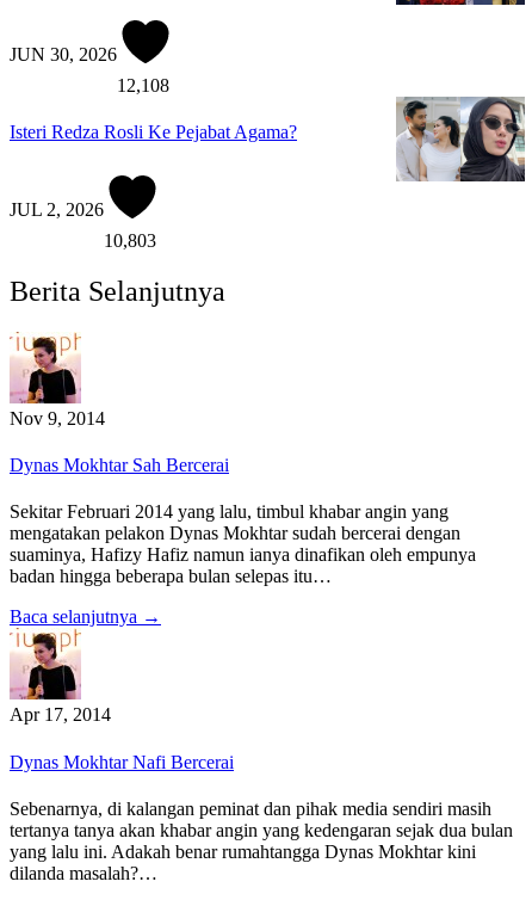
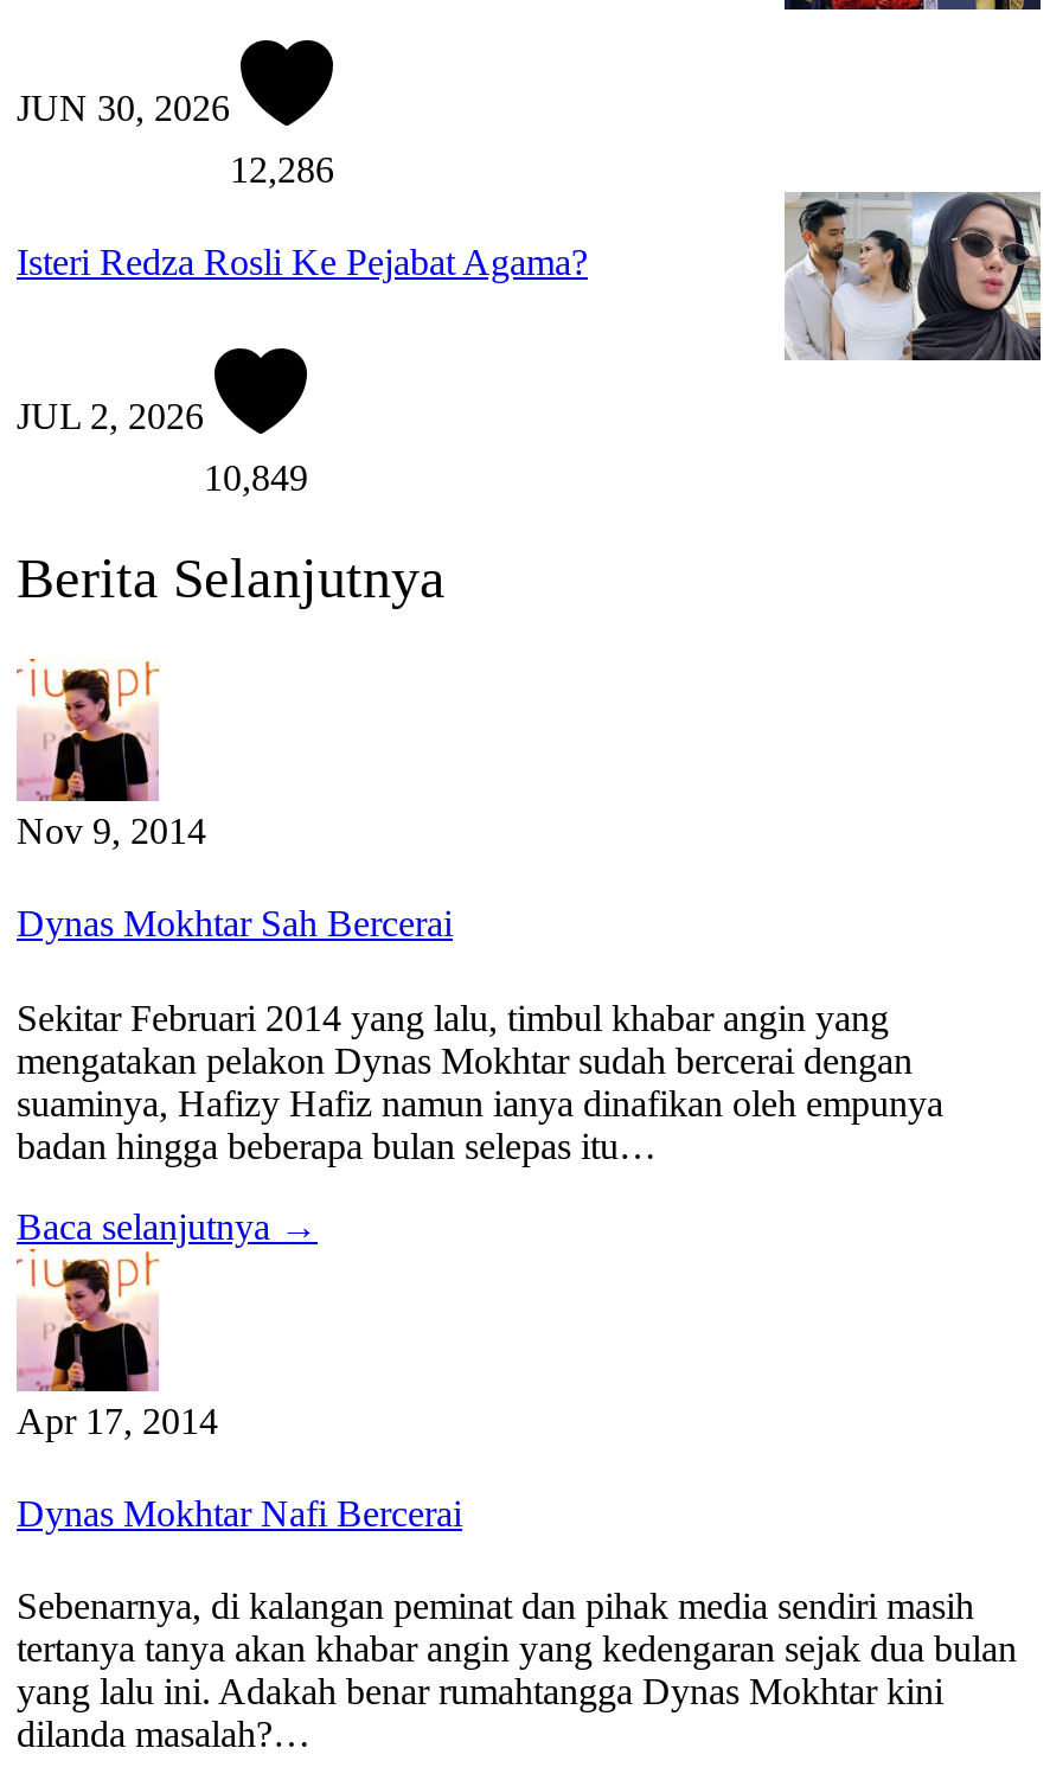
[117,75,169,95] 12,108 -> [230,148,334,189] 12,286
[104,230,156,251] 10,803 -> [204,458,308,498] 10,849

